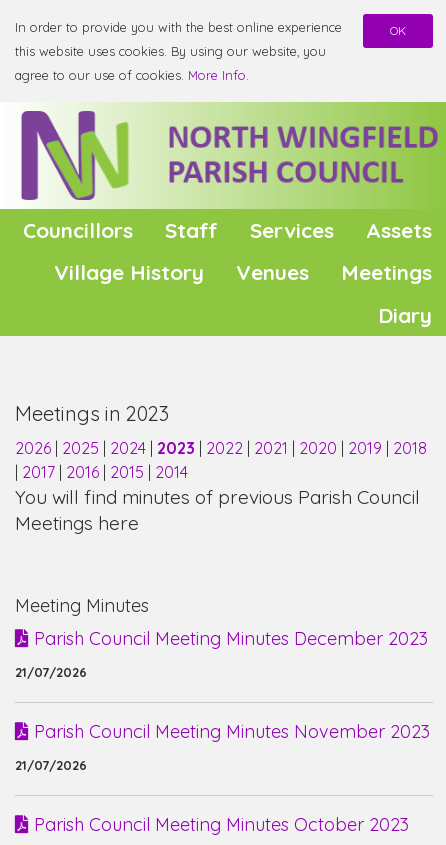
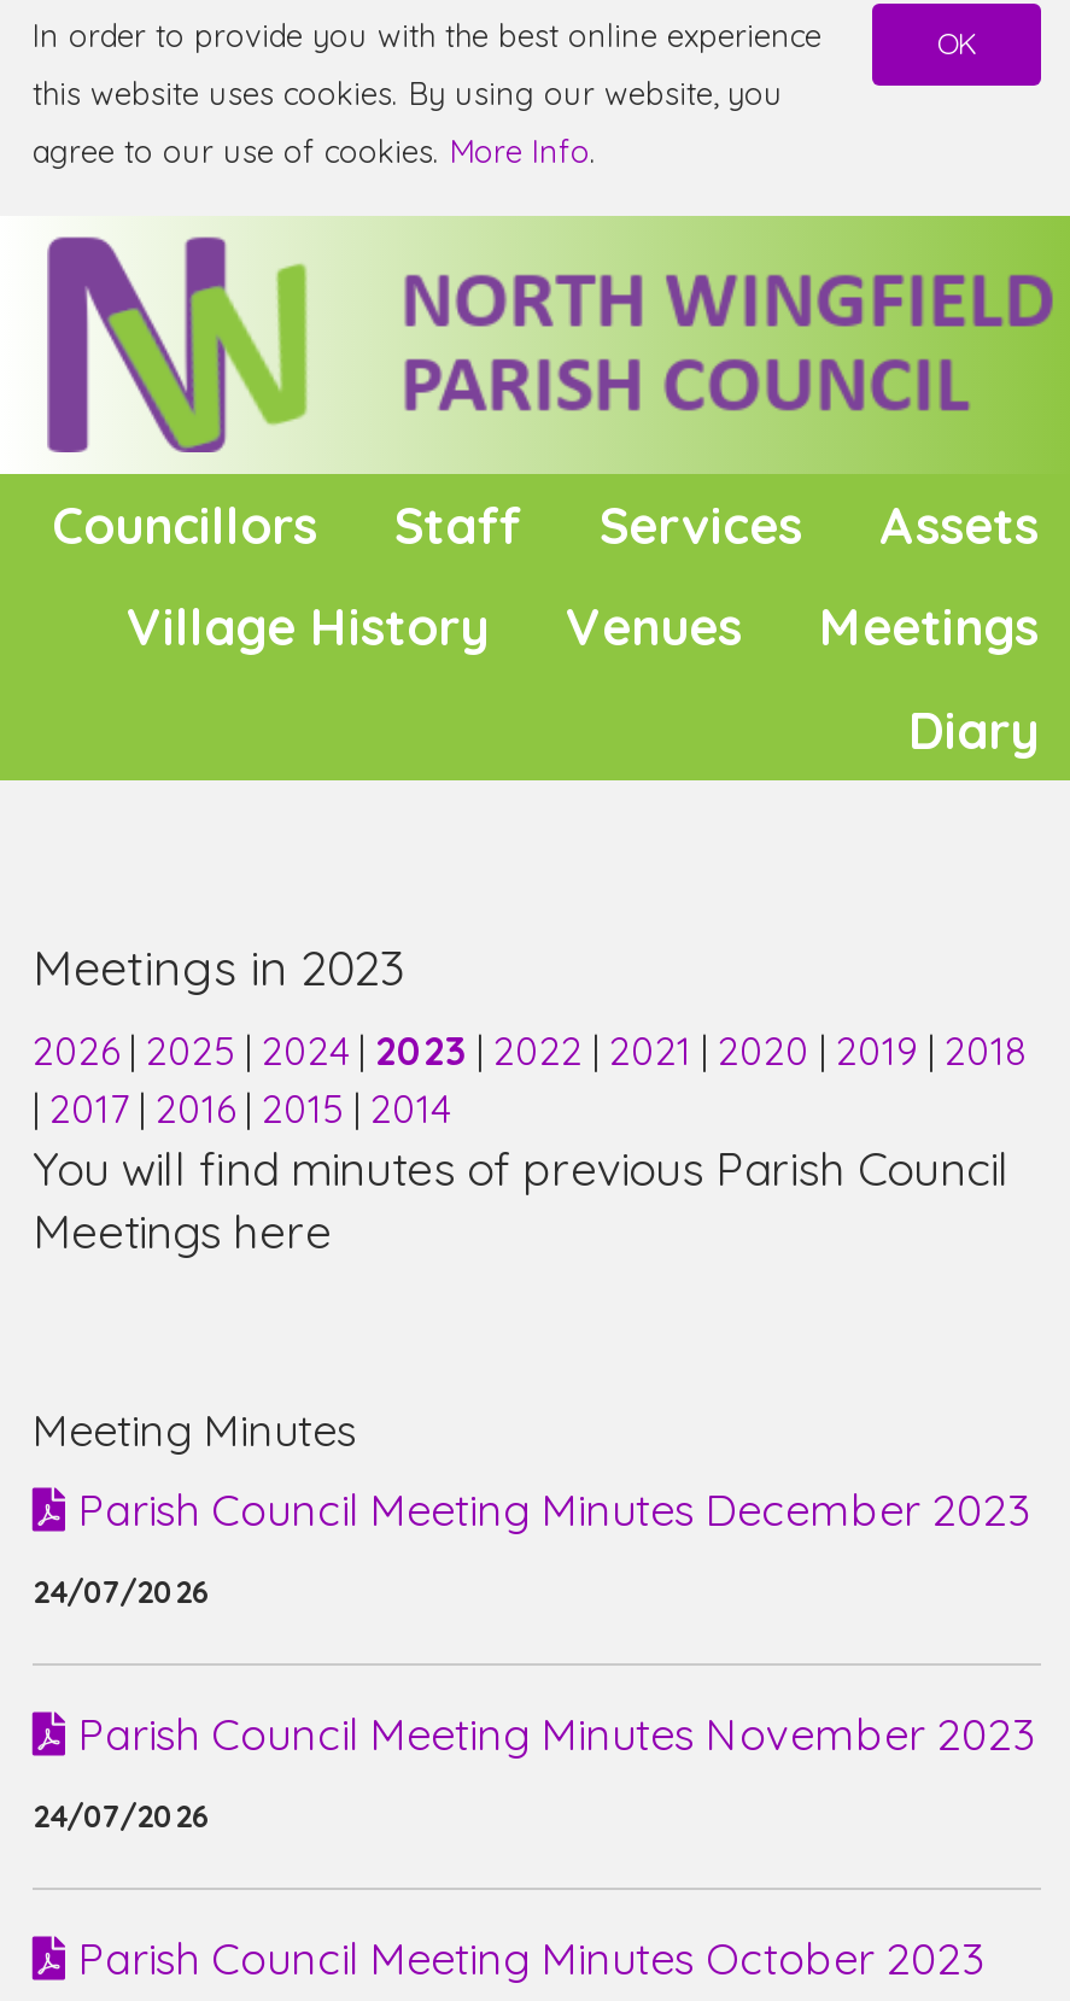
[15,664,87,680] 21/07/2026 -> [33,1571,211,1610] 24/07/2026
[15,757,87,773] 21/07/2026 -> [33,1796,211,1835] 24/07/2026

